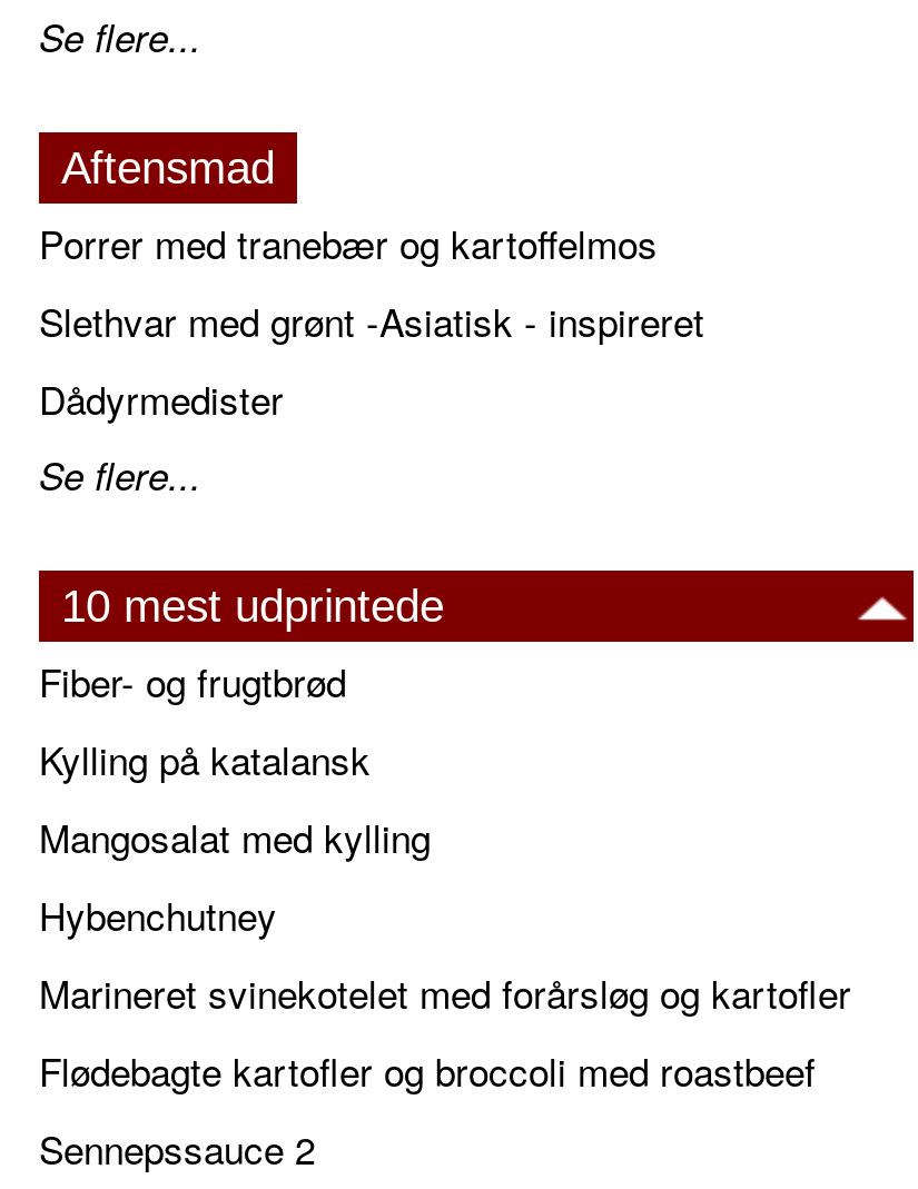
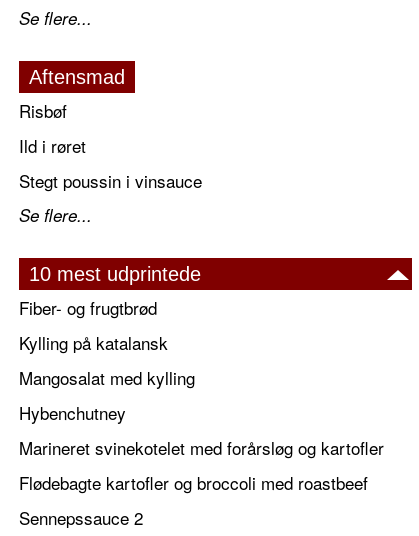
[39,215,704,426] Porrer med tranebær og kartoffelmos | Slethvar med grønt -Asiatisk - inspireret | Dådyrmedister -> [19,98,202,193] Risbøf | Ild i røret | Stegt poussin i vinsauce

